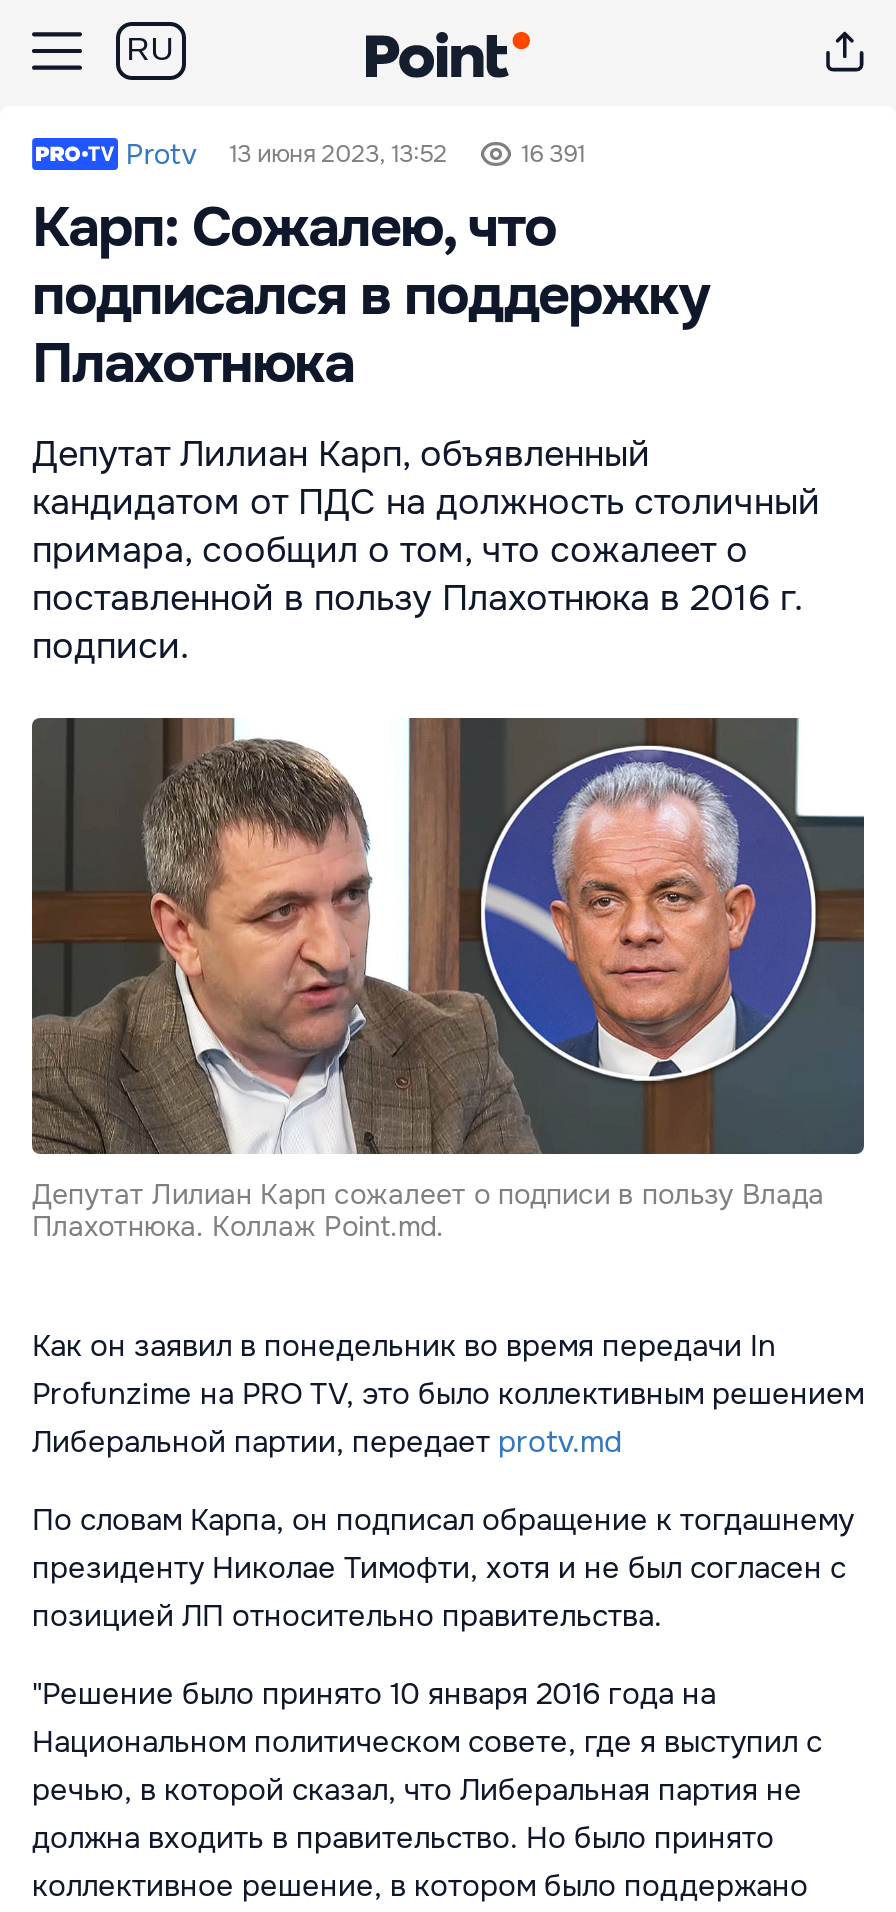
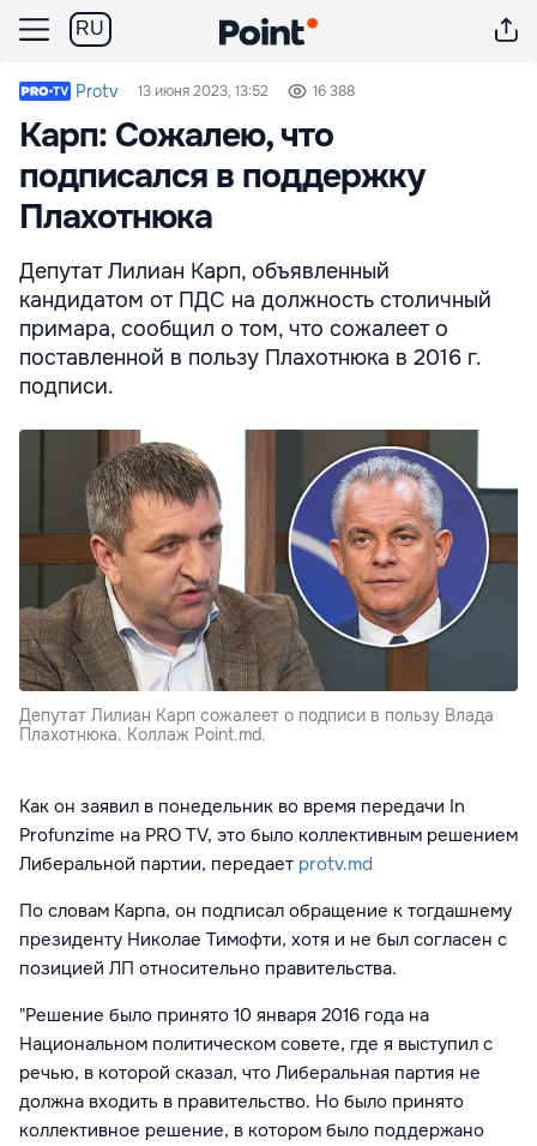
[521,138,585,170] 16 391 -> [312,82,354,101] 16 388

